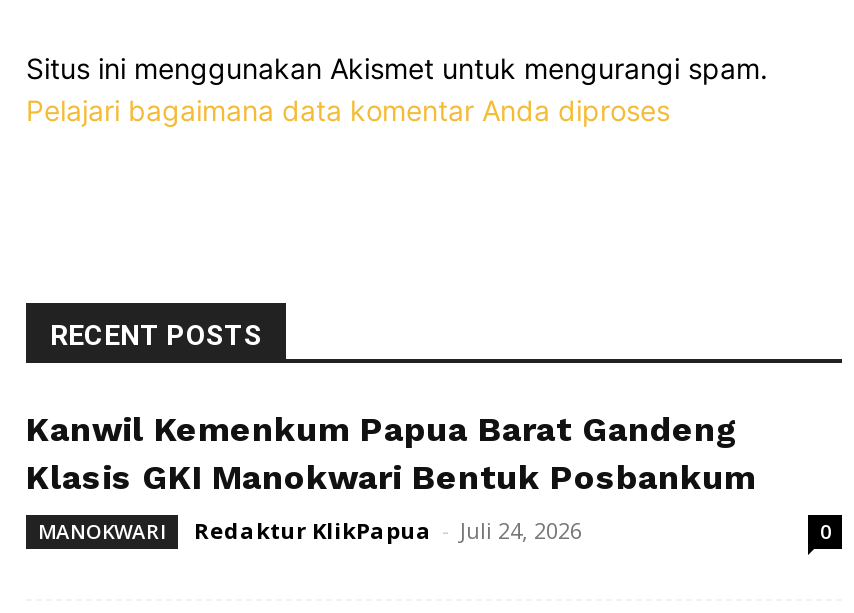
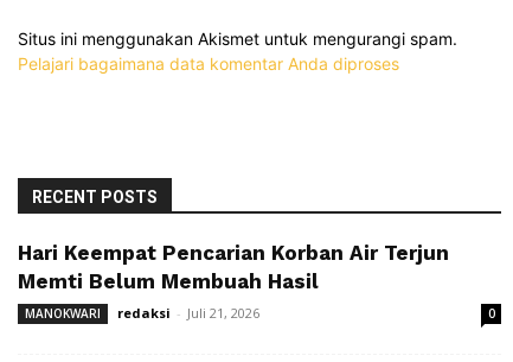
[26,408,756,496] Kanwil Kemenkum Papua Barat Gandeng | Klasis GKI Manokwari Bentuk Posbankum -> [18,241,449,293] Hari Keempat Pencarian Korban Air Terjun | Memti Belum Membuah Hasil
[194,514,582,544] Redaktur KlikPapua - Juli 24, 2026 -> [117,303,259,321] redaksi - Juli 21, 2026

